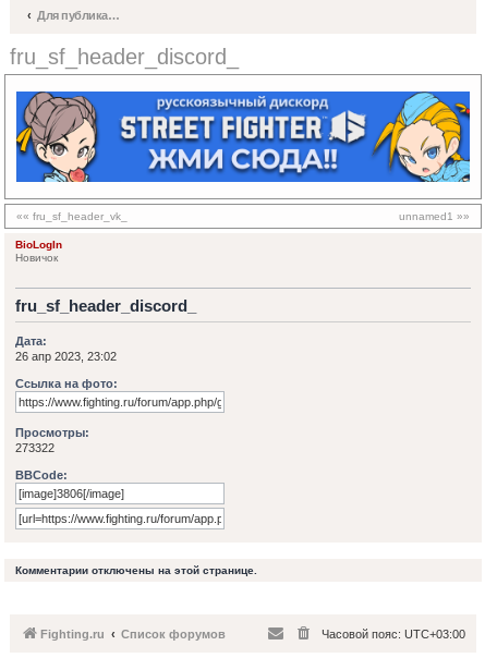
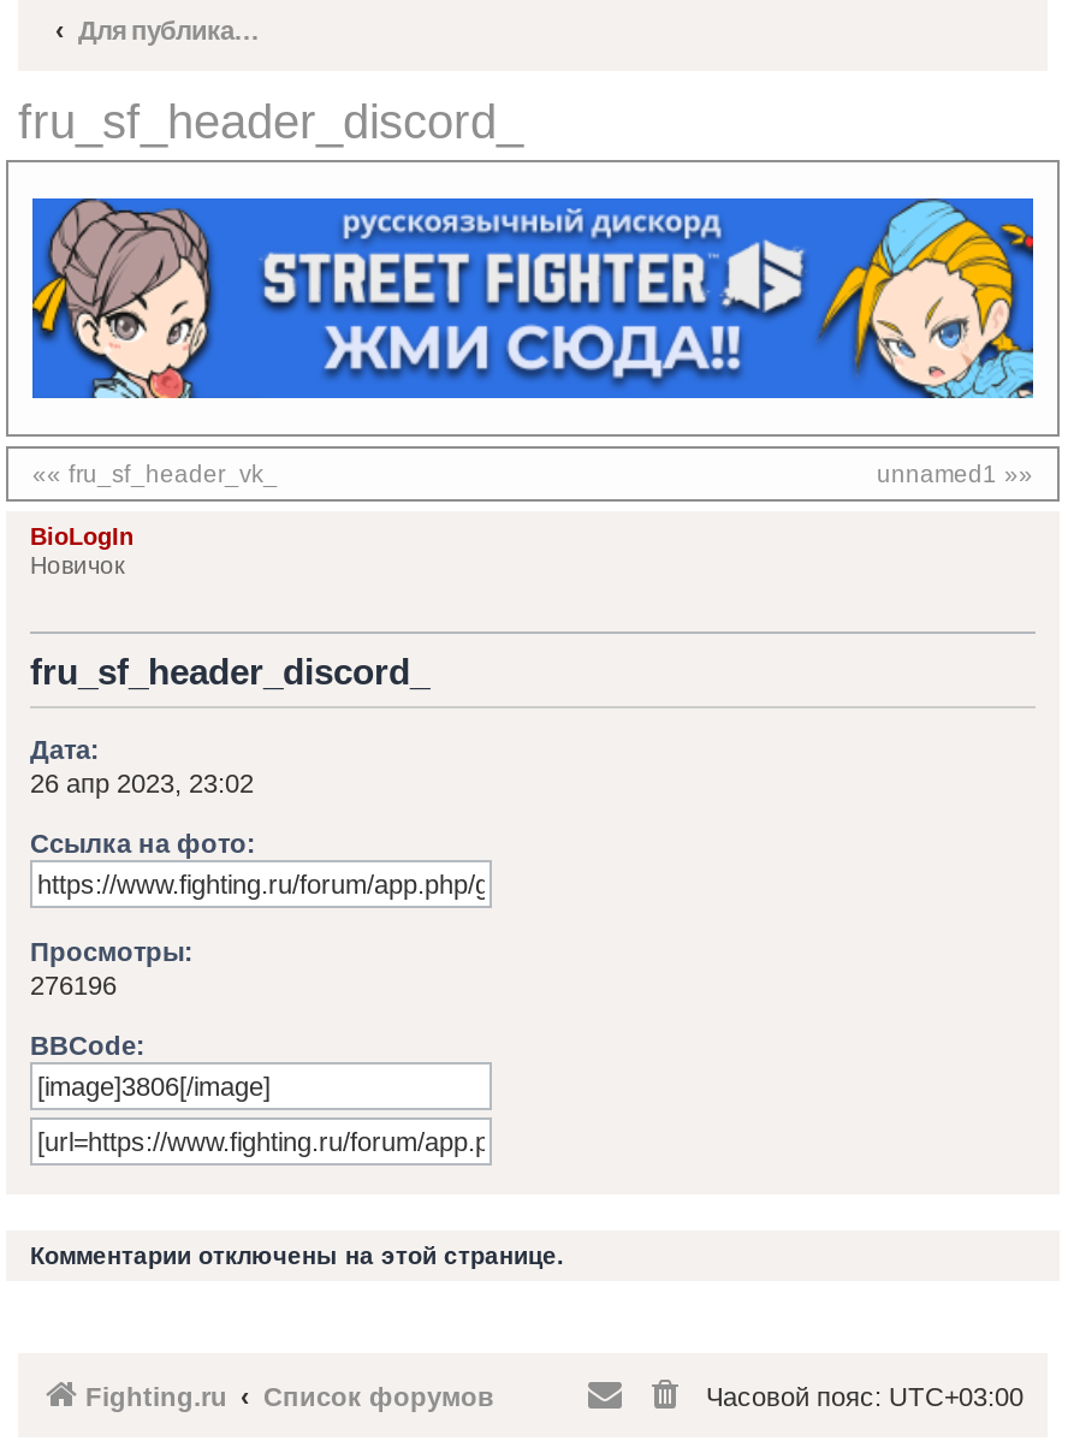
[15,441,54,454] 273322 -> [30,970,117,999] 276196

